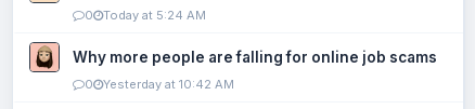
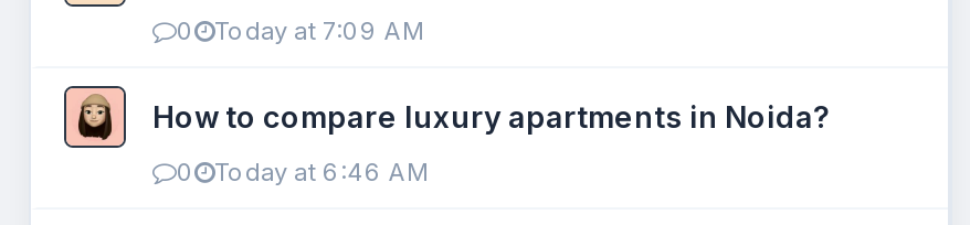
[85,8,206,23] 0 Today at 5:24 AM -> [177,15,424,46] 0 Today at 7:09 AM
[73,49,437,66] Why more people are falling for online job scams -> [152,99,829,135] How to compare luxury apartments in Noida?
[103,77,234,92] Yesterday at 10:42 AM -> [214,157,429,187] Today at 6:46 AM

